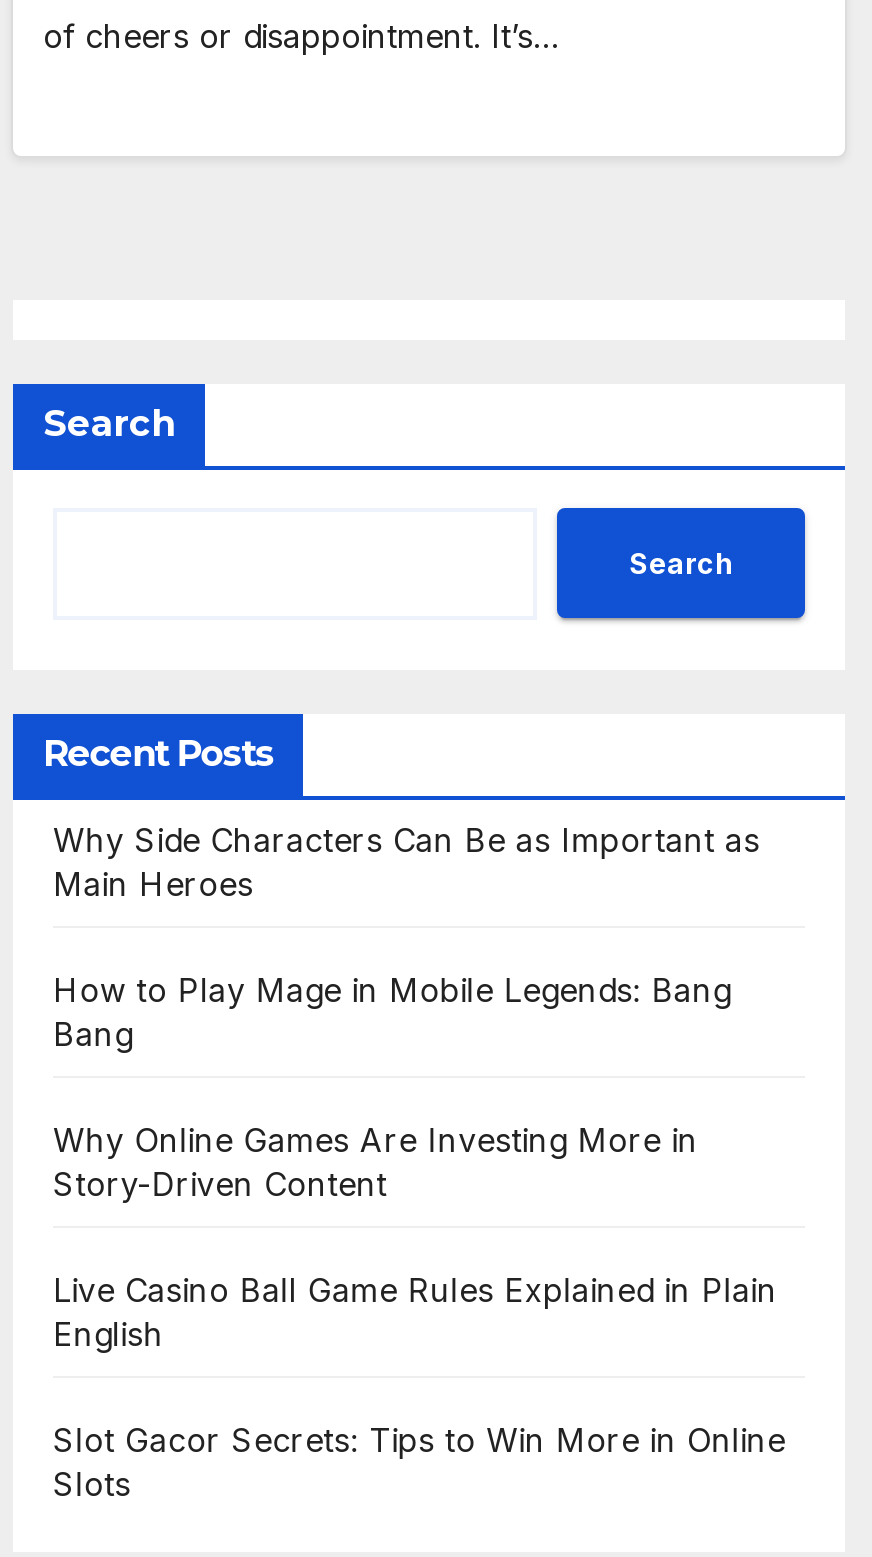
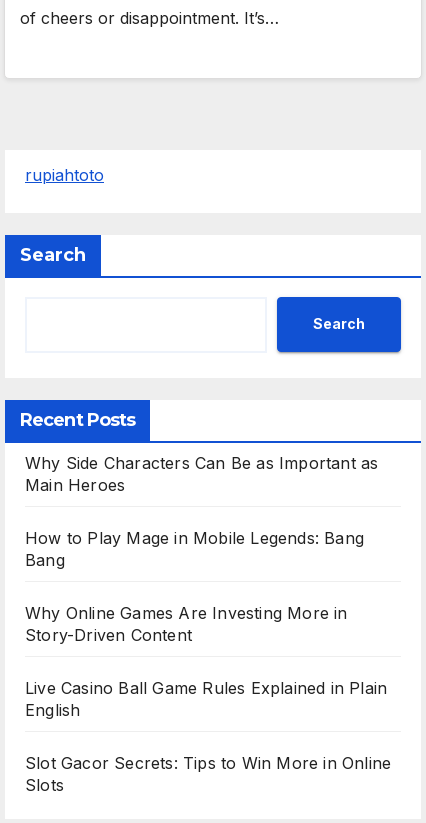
none -> [25,165,104,185] rupiahtoto

